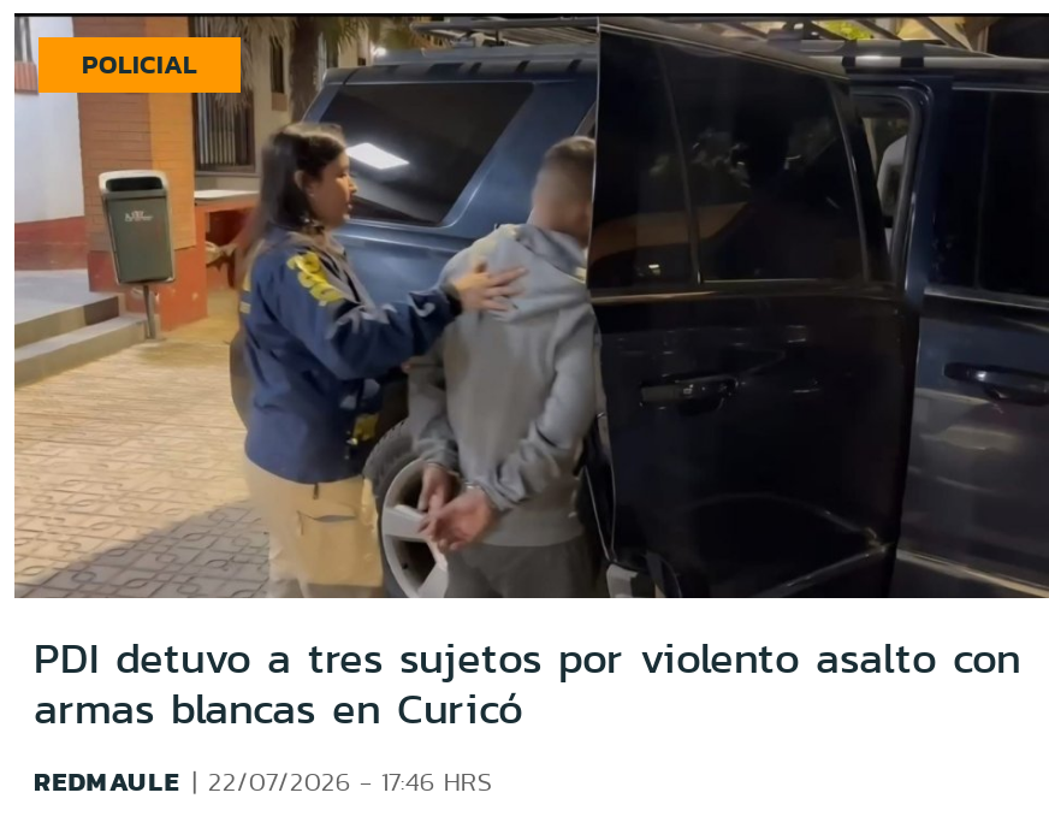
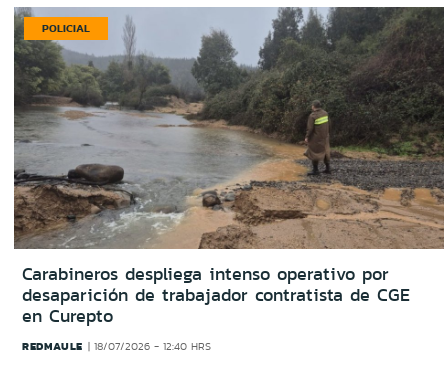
[14,11,1042,740] [image] | PDI detuvo a tres sujetos por violento asalto con | armas blancas en Curicó -> [13,6,441,329] [image] | Carabineros despliega intenso operativo por | desaparición de trabajador contratista de CGE | en Curepto
[34,762,492,801] REDMAULE 22/07/2026 - 17:46 HRS -> [22,338,211,354] REDMAULE 18/07/2026 - 12:40 HRS

